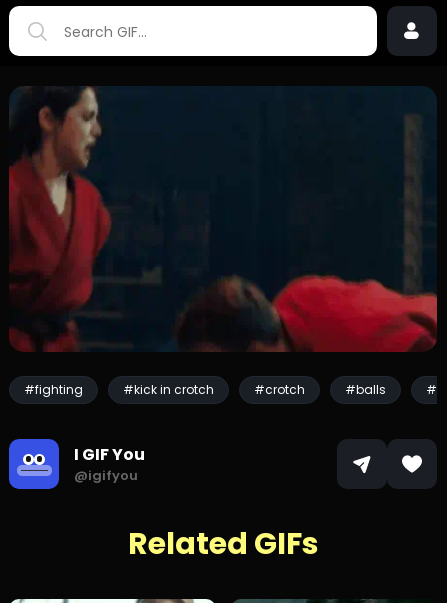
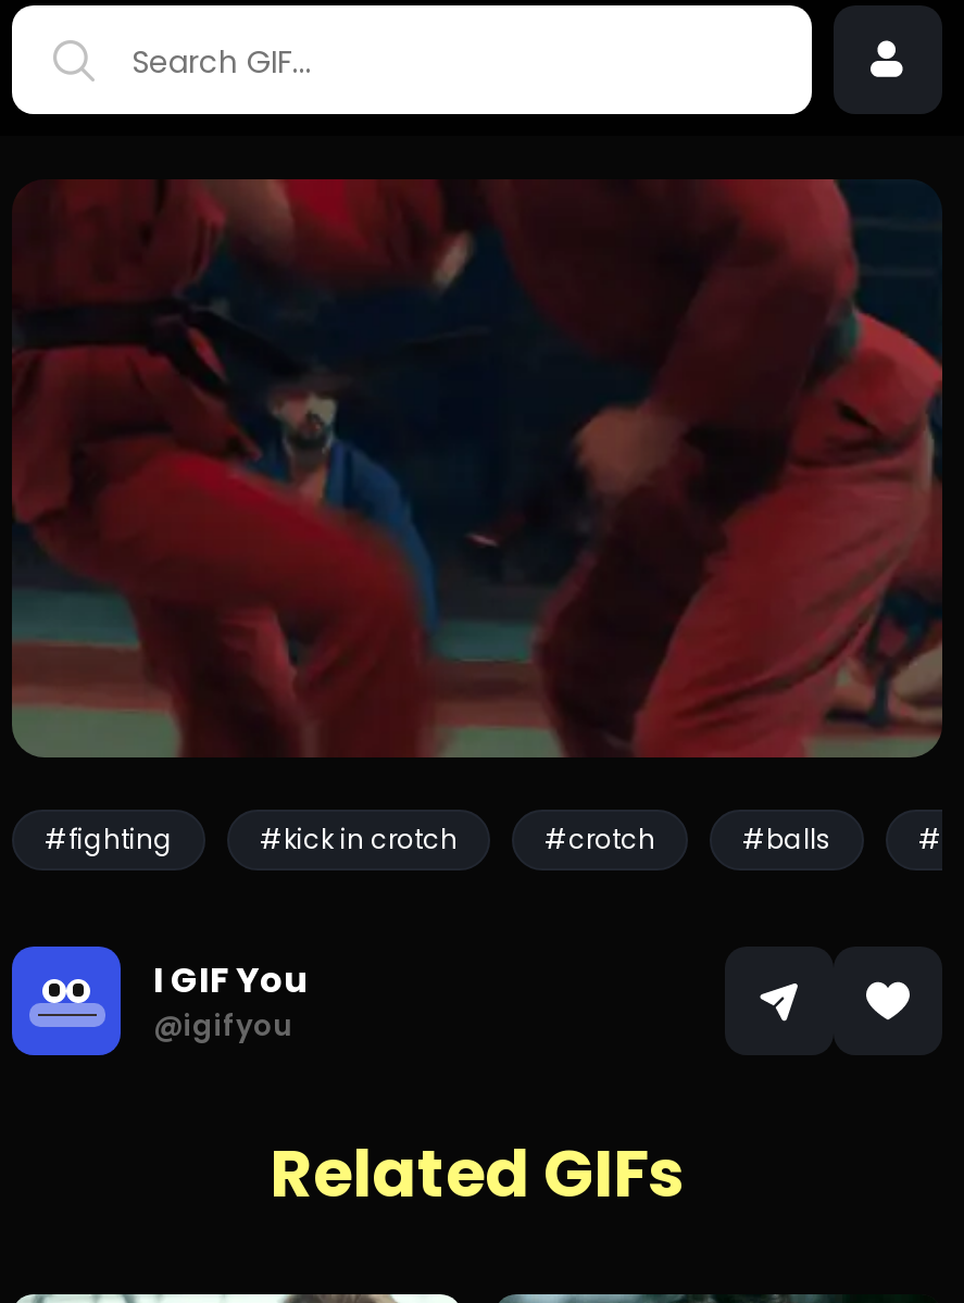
[9,86,437,352] [image] -> [12,177,944,757] [image]

